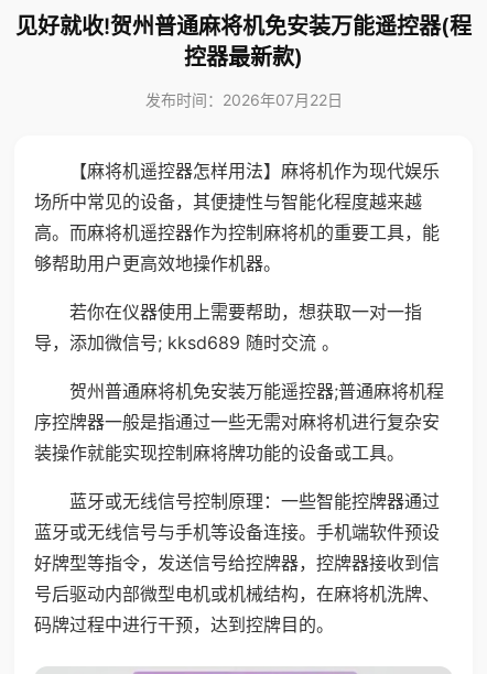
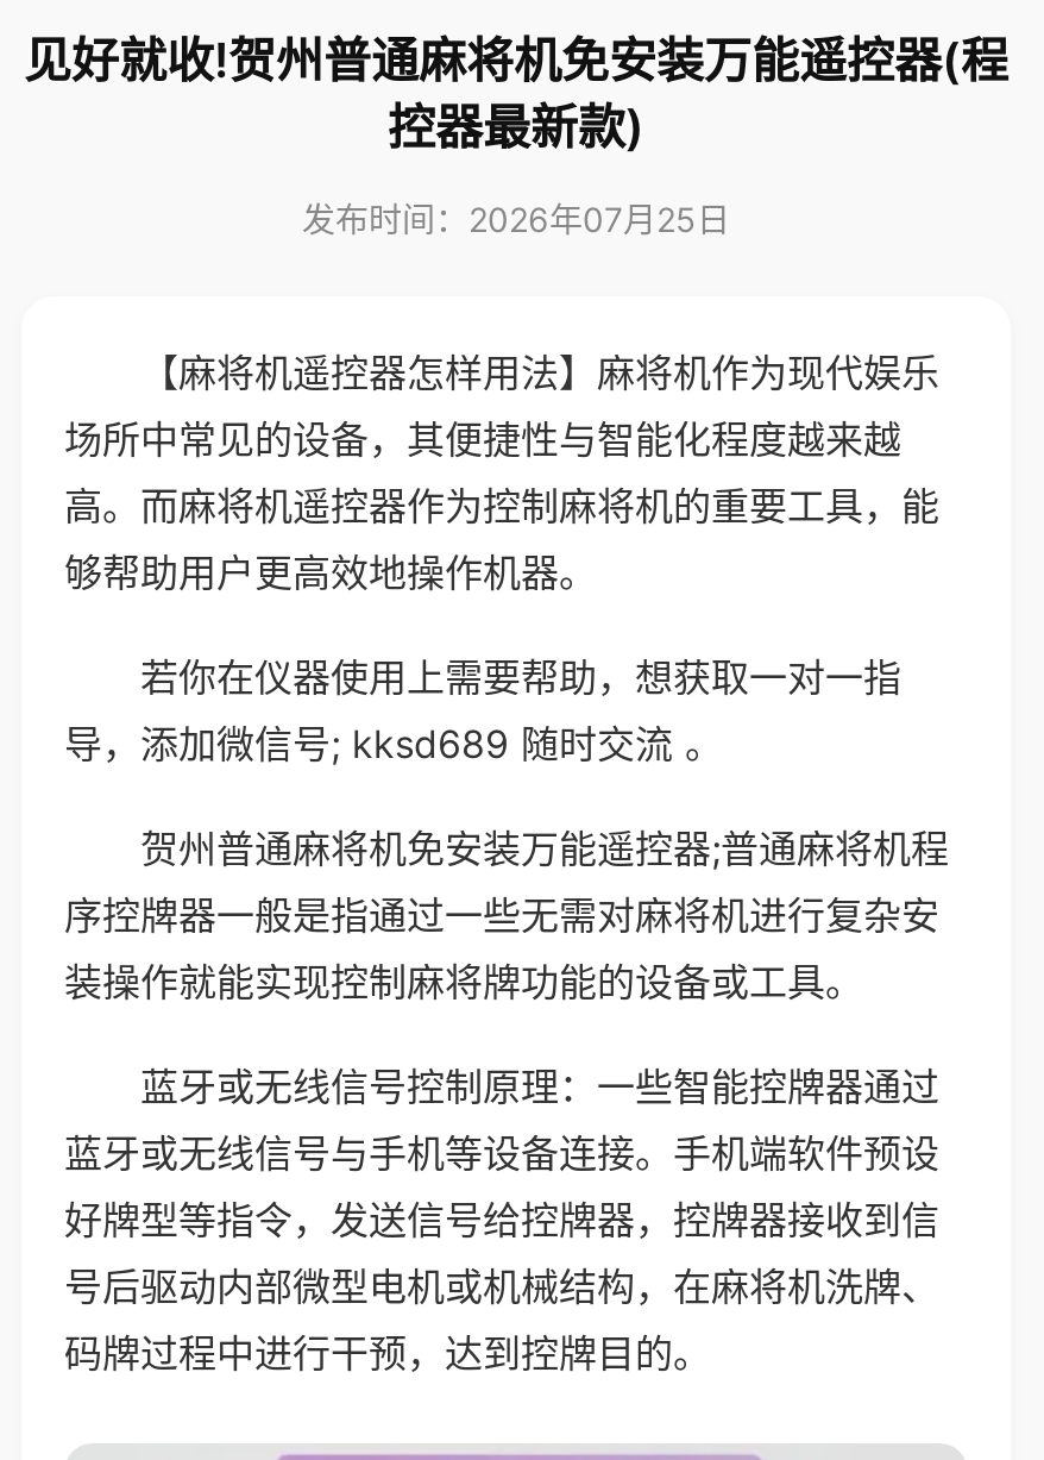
[145,90,342,109] 发布时间：2026年07月22日 -> [302,199,730,239] 发布时间：2026年07月25日

